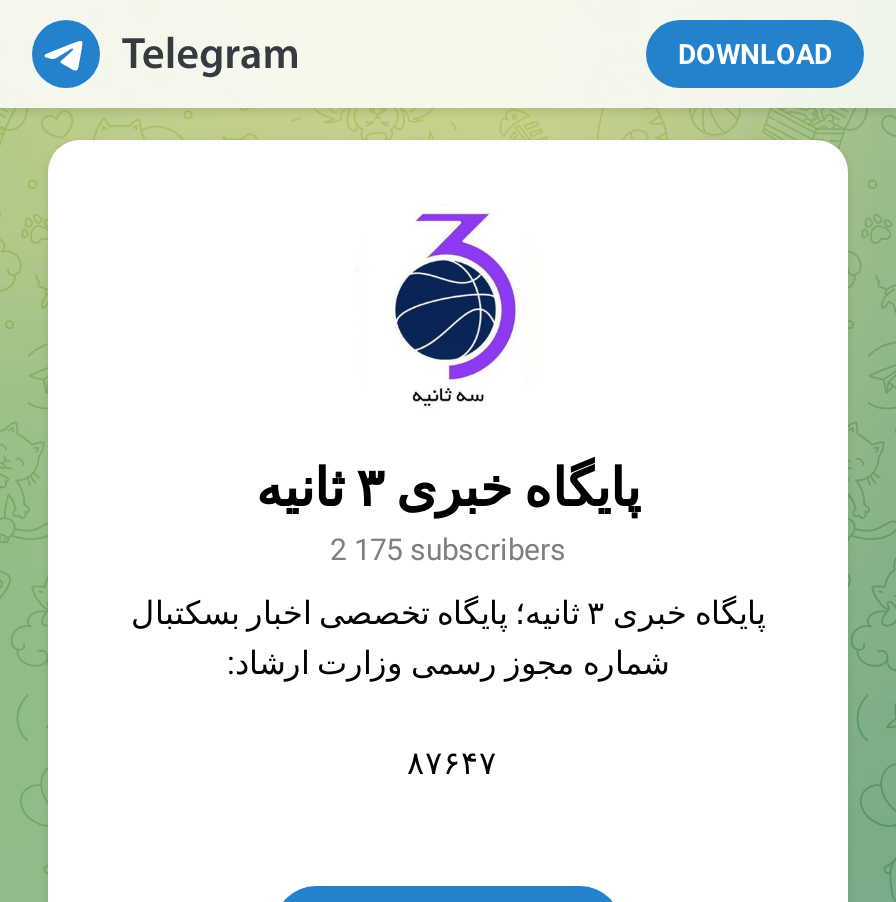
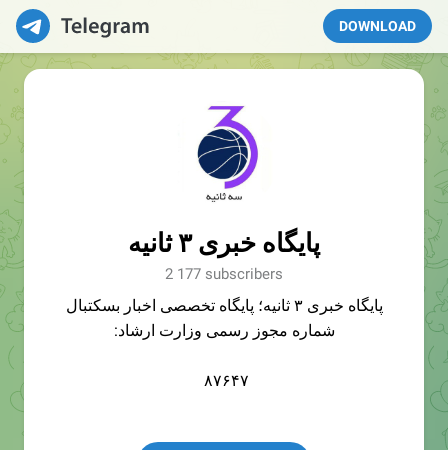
[330,532,566,568] 2 175 subscribers -> [165,265,283,283] 2 177 subscribers

